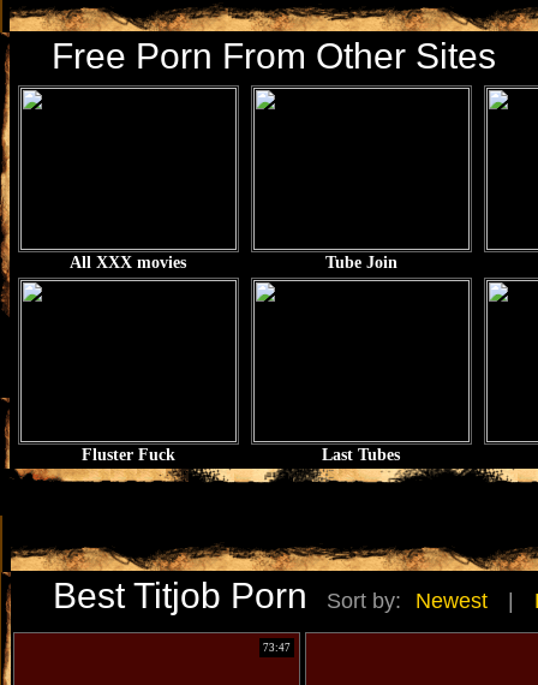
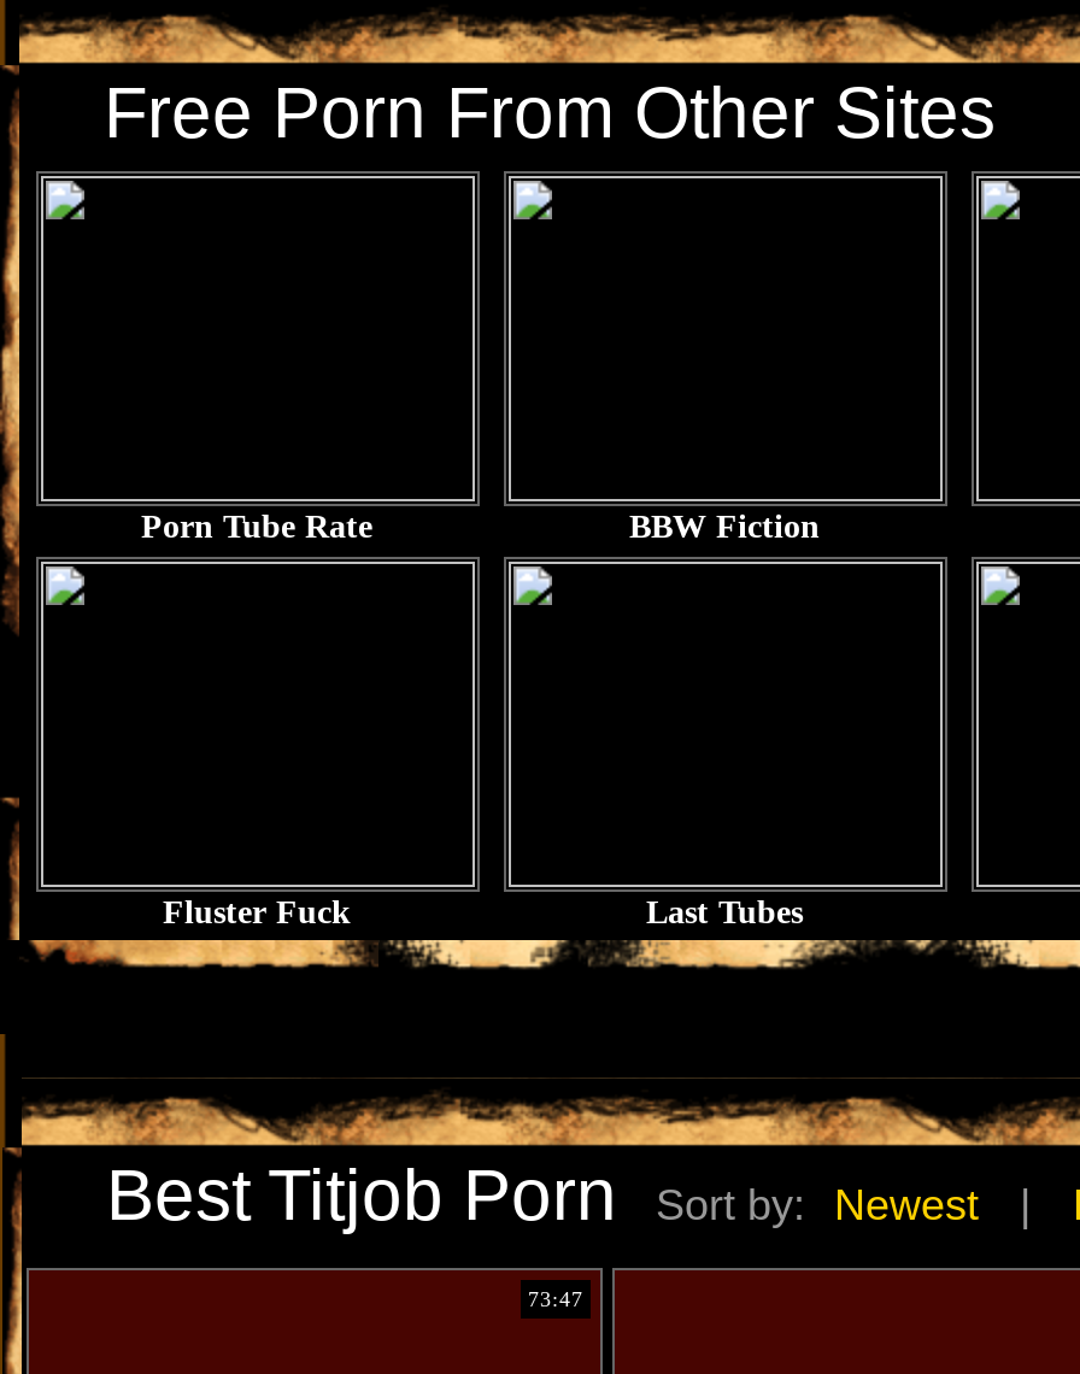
[70,254,397,272] All XXX movies | Tube Join -> [141,509,820,545] Porn Tube Rate | BBW Fiction

